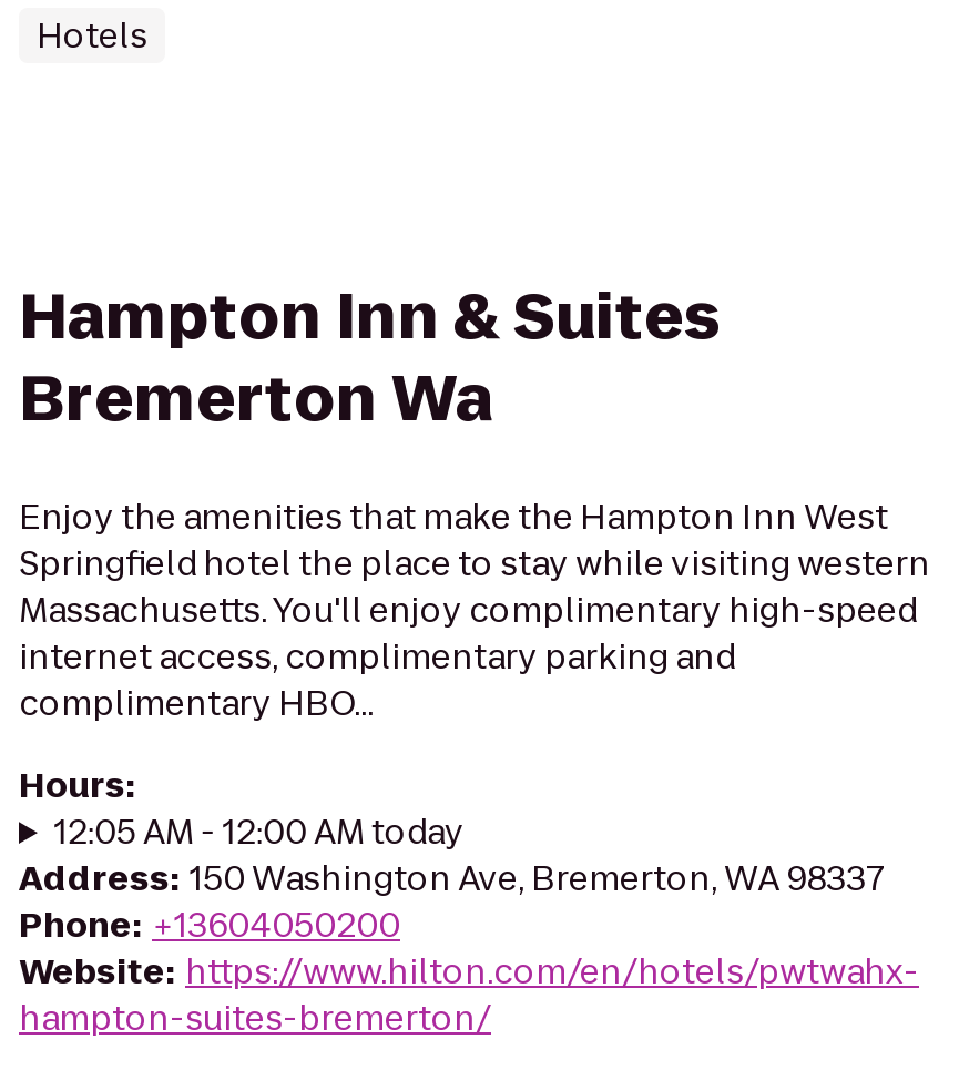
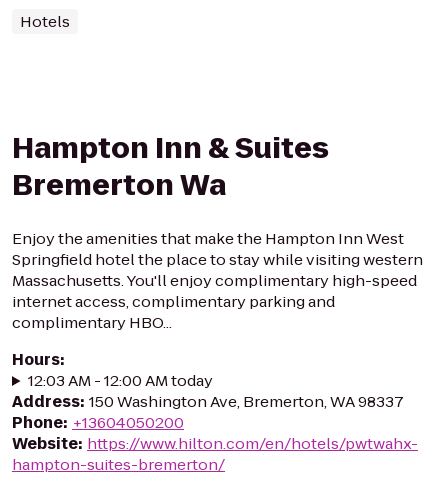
[54,808,464,855] 12:05 AM - 12:00 AM today -> [28,370,213,391] 12:03 AM - 12:00 AM today

